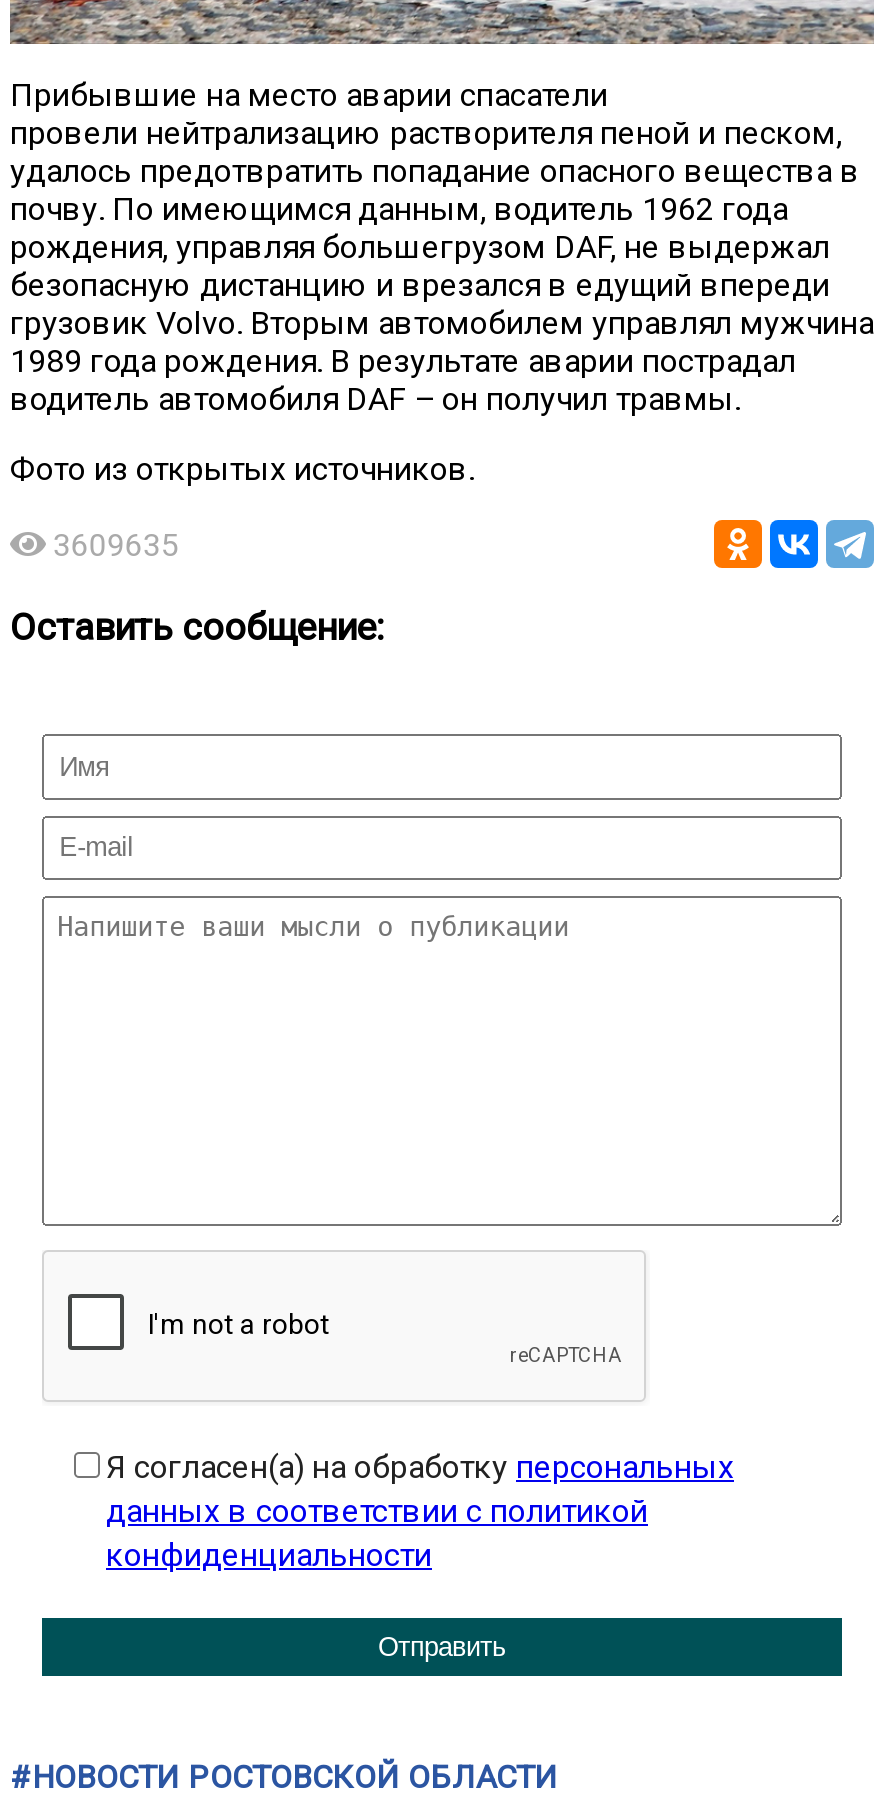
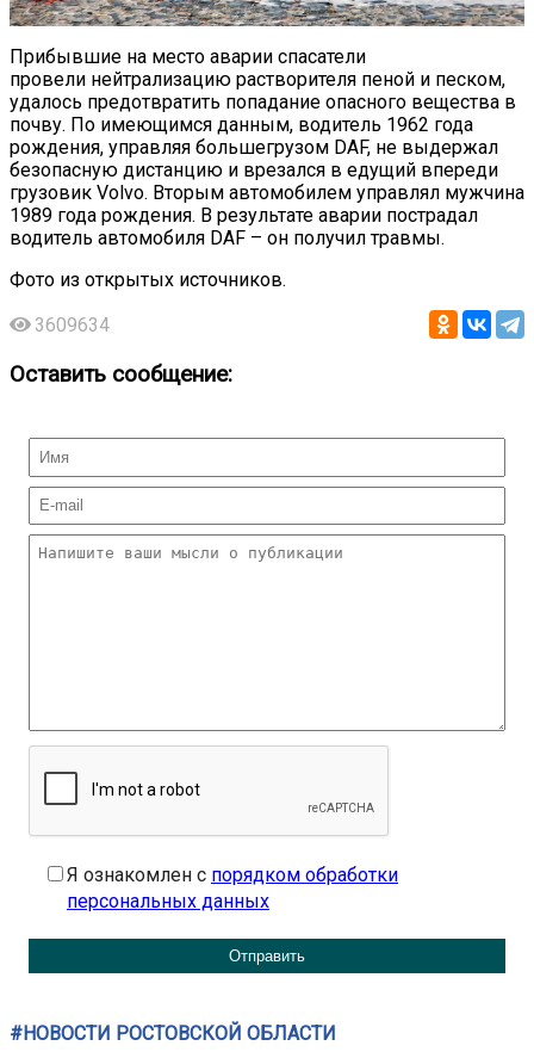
[52,525,178,563] 3609635 -> [35,313,110,336] 3609634
[106,1449,734,1575] Я согласен(а) на обработку персональных | данных в соответствии с политикой | конфиденциальности -> [67,864,398,913] Я ознакомлен с порядком обработки | персональных данных

